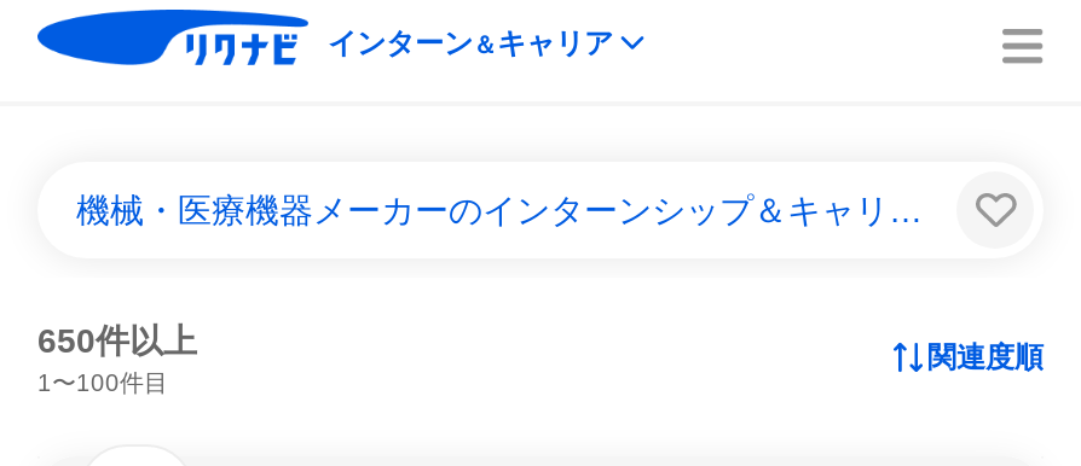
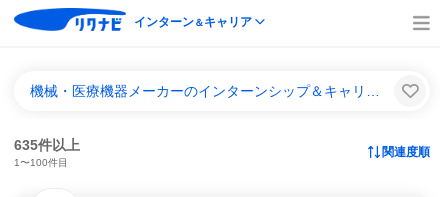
[37,321,197,360] 650件以上 -> [14,137,80,153] 635件以上

